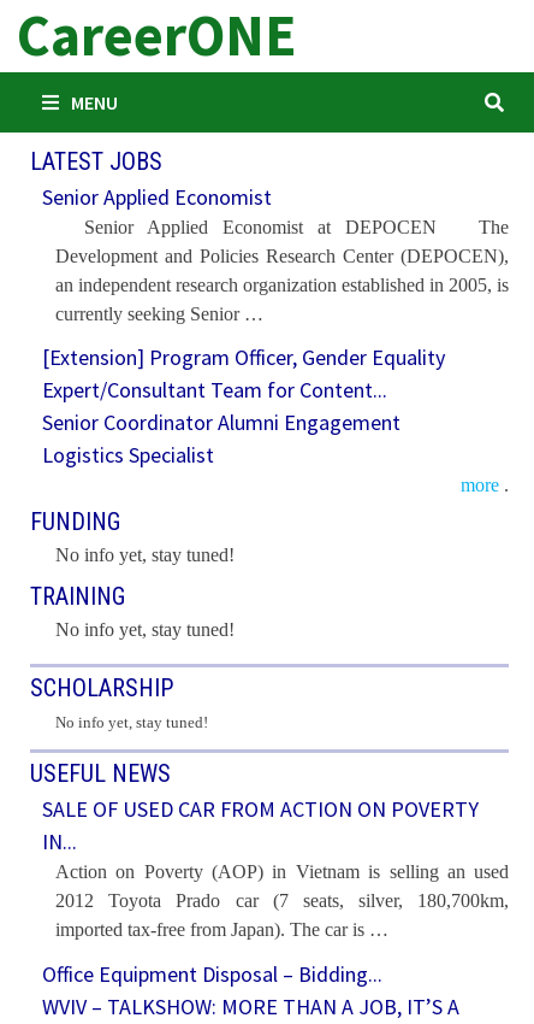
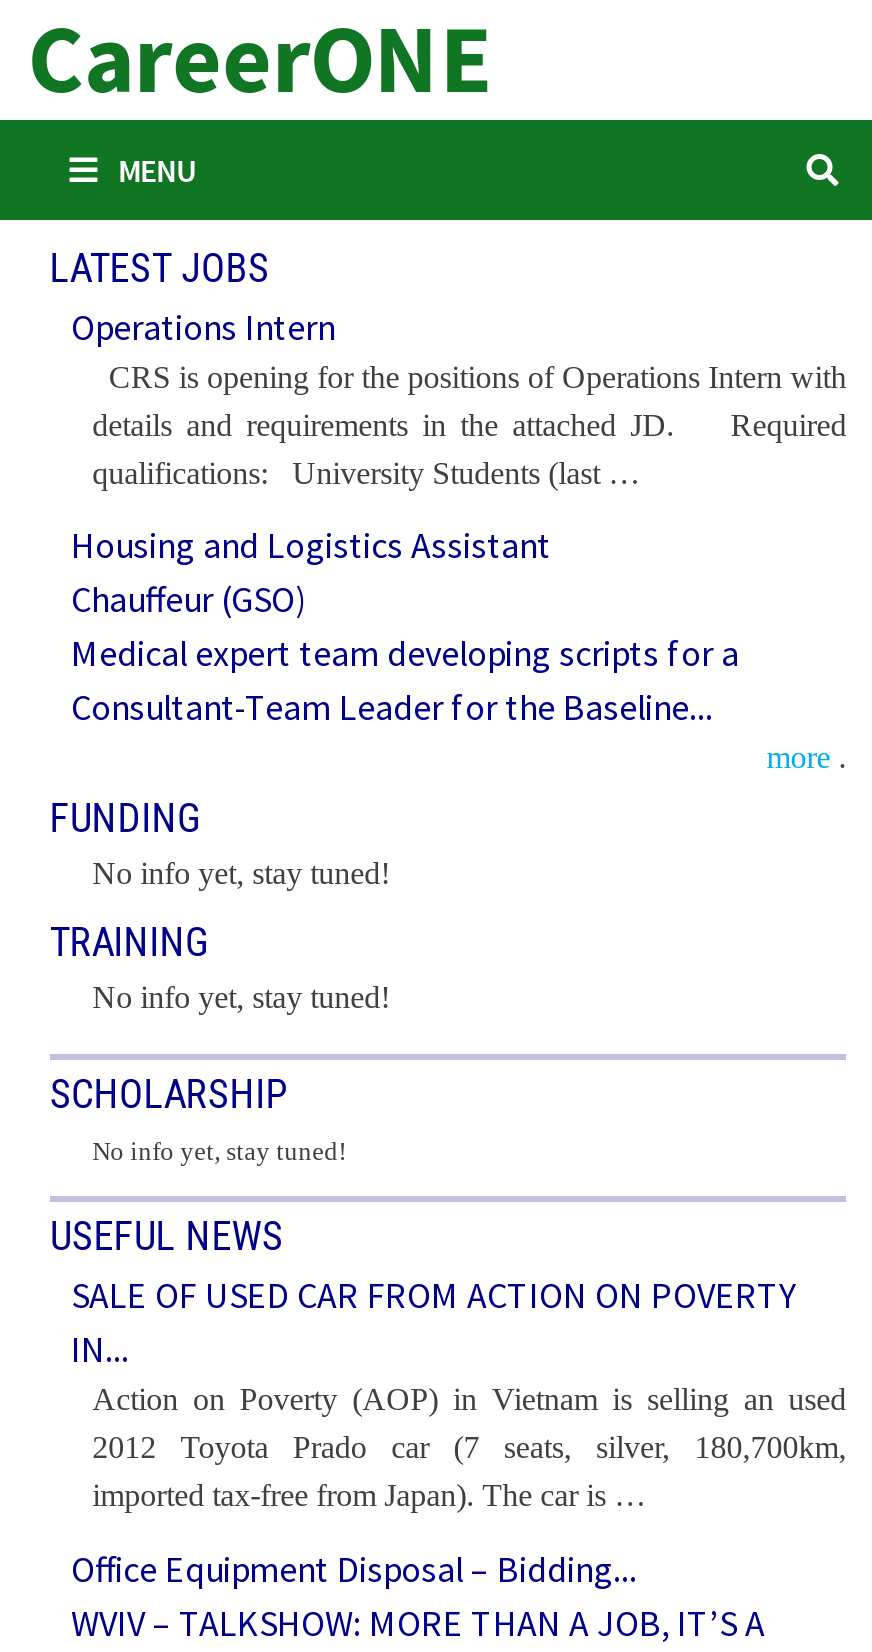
[43,183,509,324] Senior Applied Economist | Senior Applied Economist at DEPOCEN The | Development and Policies Research Center (DEPOCEN), | an independent research organization established in 2005, is | currently seeking Senior … -> [71,303,846,489] Operations Intern | CRS is opening for the positions of Operations Intern with | details and requirements in the attached JD. Required | qualifications: University Students (last …
[43,344,446,469] [Extension] Program Officer, Gender Equality | Expert/Consultant Team for Content... | Senior Coordinator Alumni Engagement | Logistics Specialist -> [71,523,739,731] Housing and Logistics Assistant | Chauffeur (GSO) | Medical expert team developing scripts for a | Consultant-Team Leader for the Baseline...

